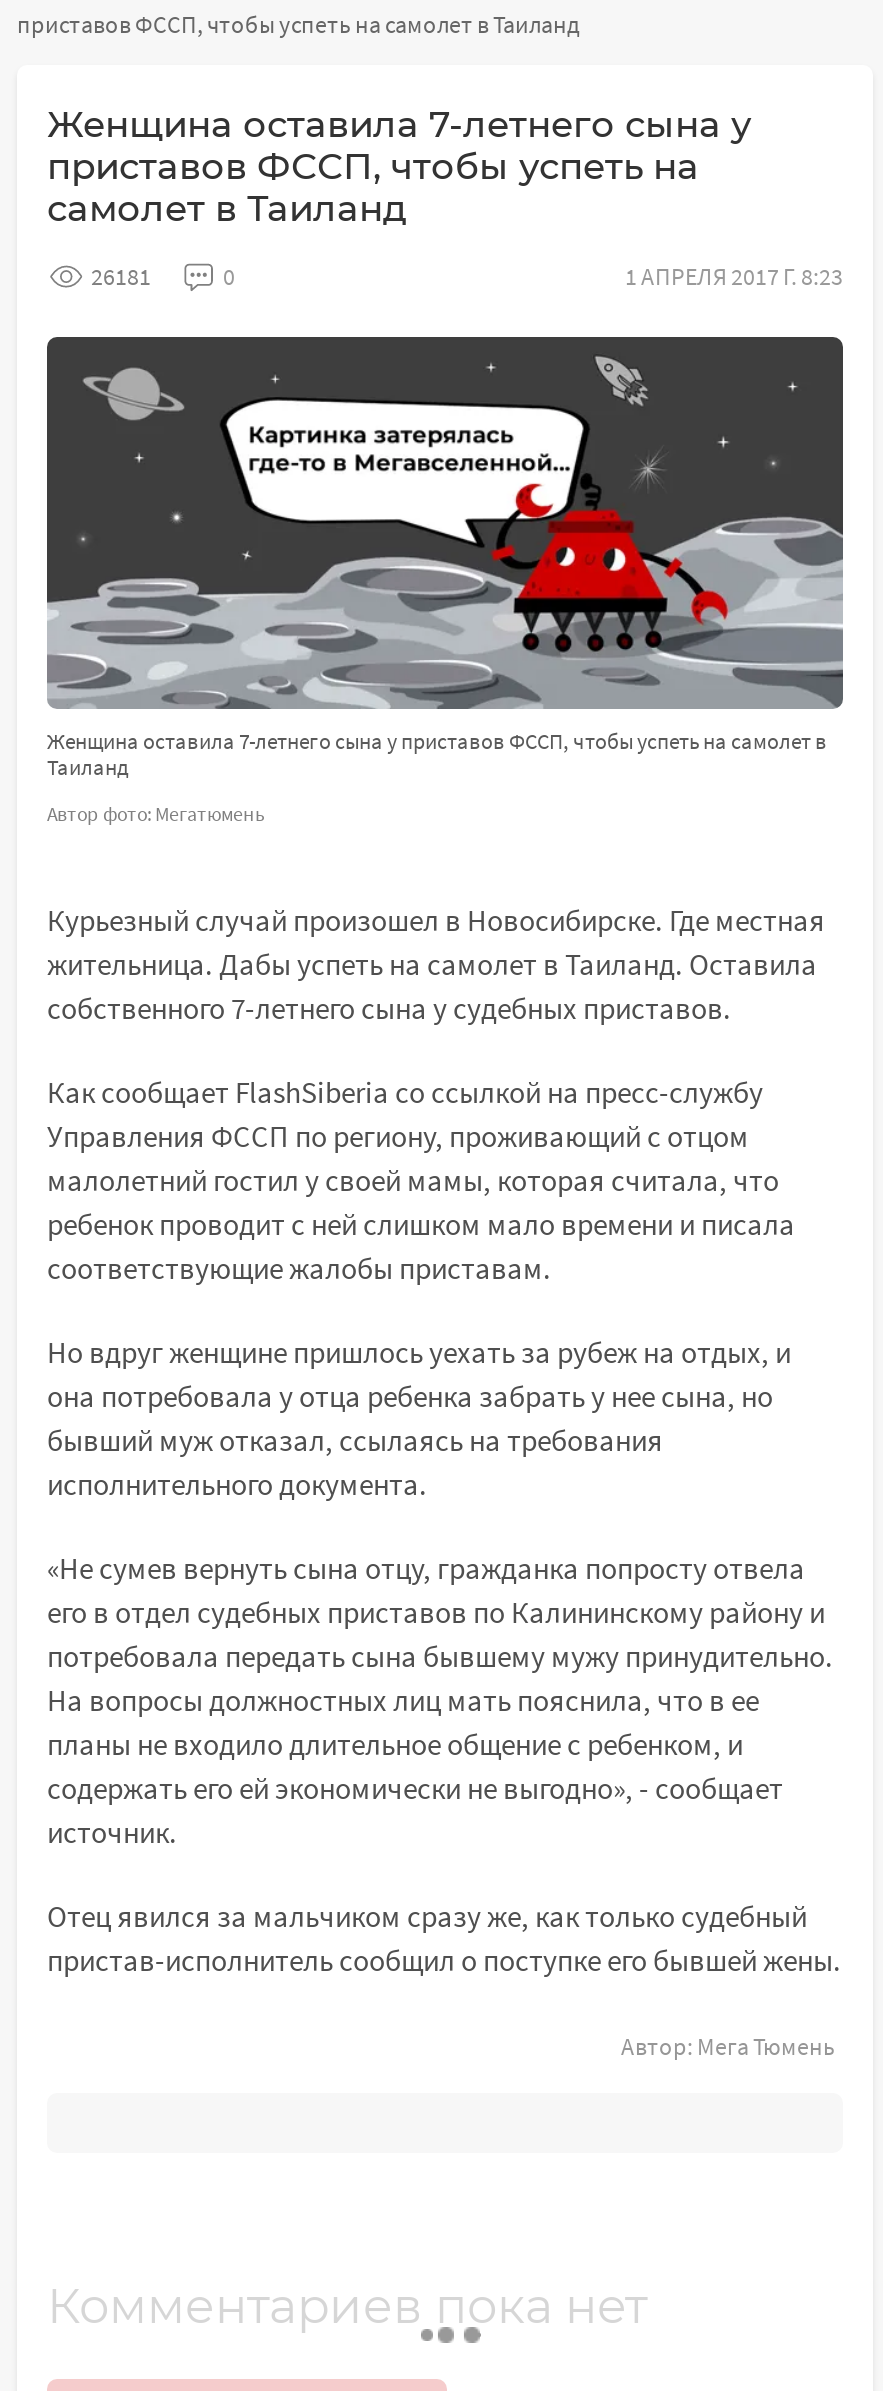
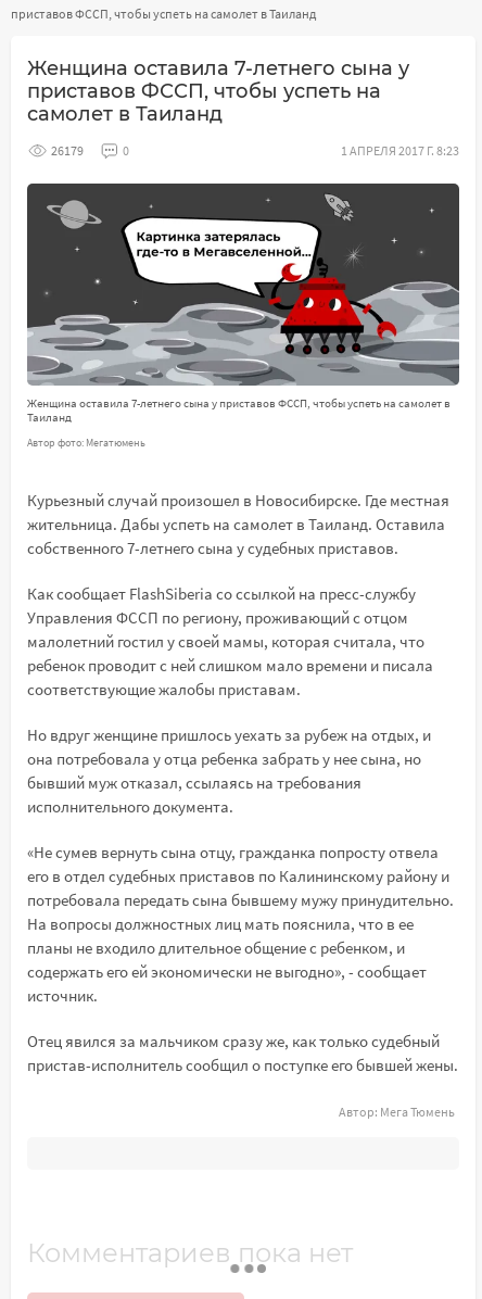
[91,261,151,291] 26181 -> [51,142,84,159] 26179

